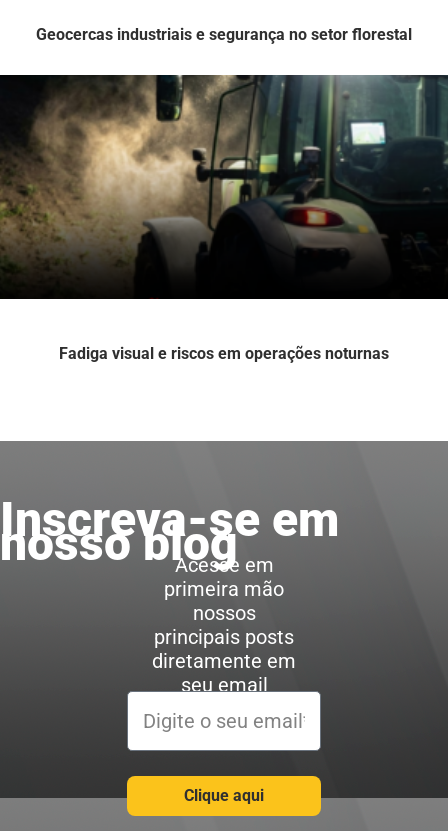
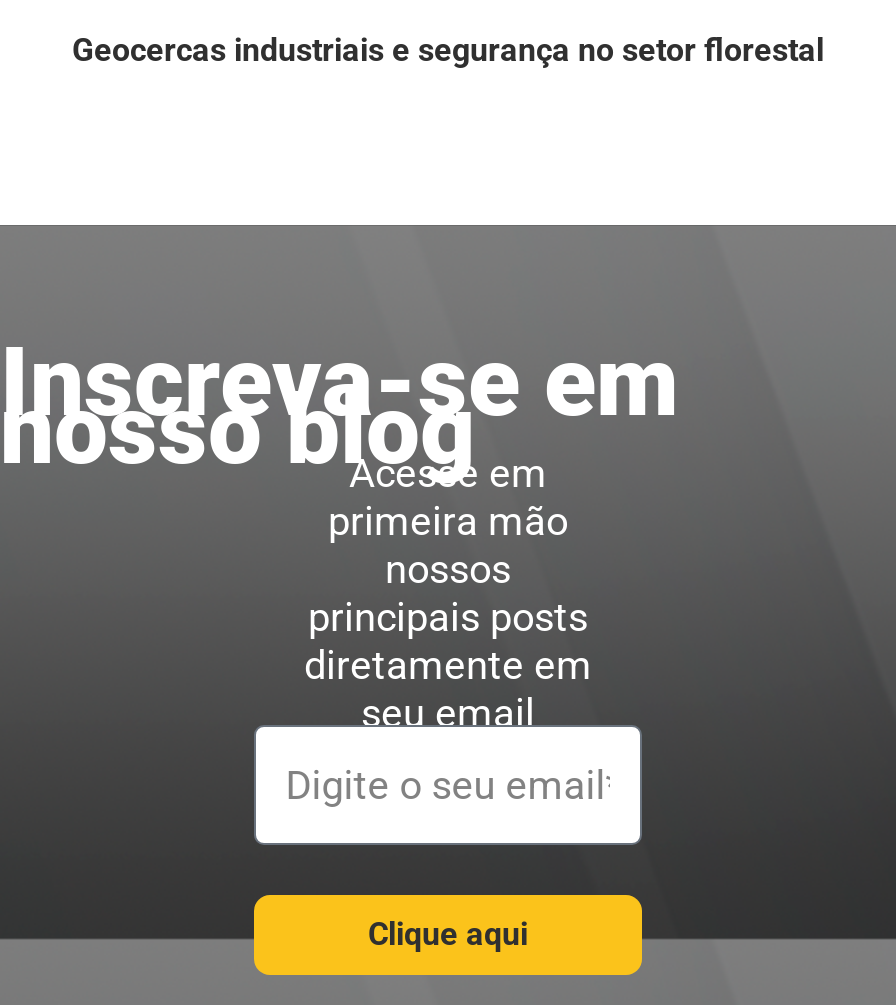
[3,74,445,300] [image] -> none
[59,344,389,363] Fadiga visual e riscos em operações noturnas -> none

